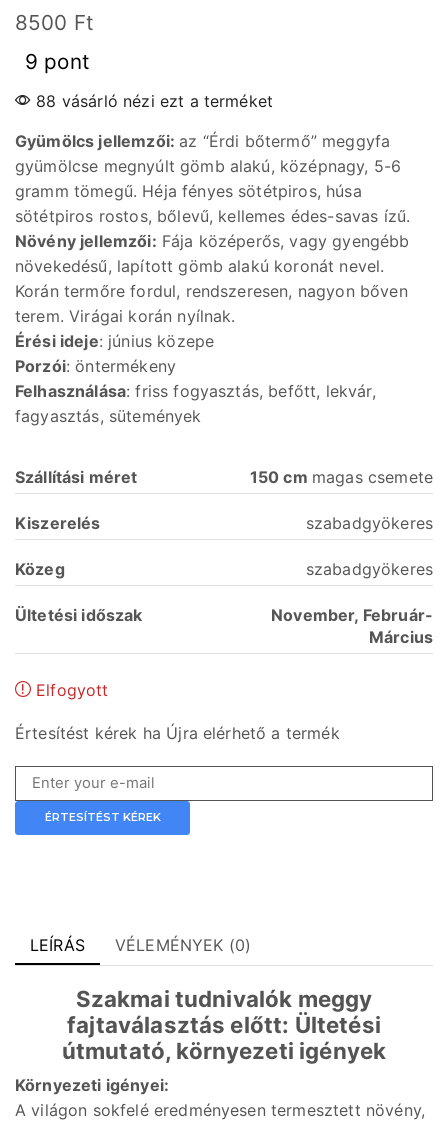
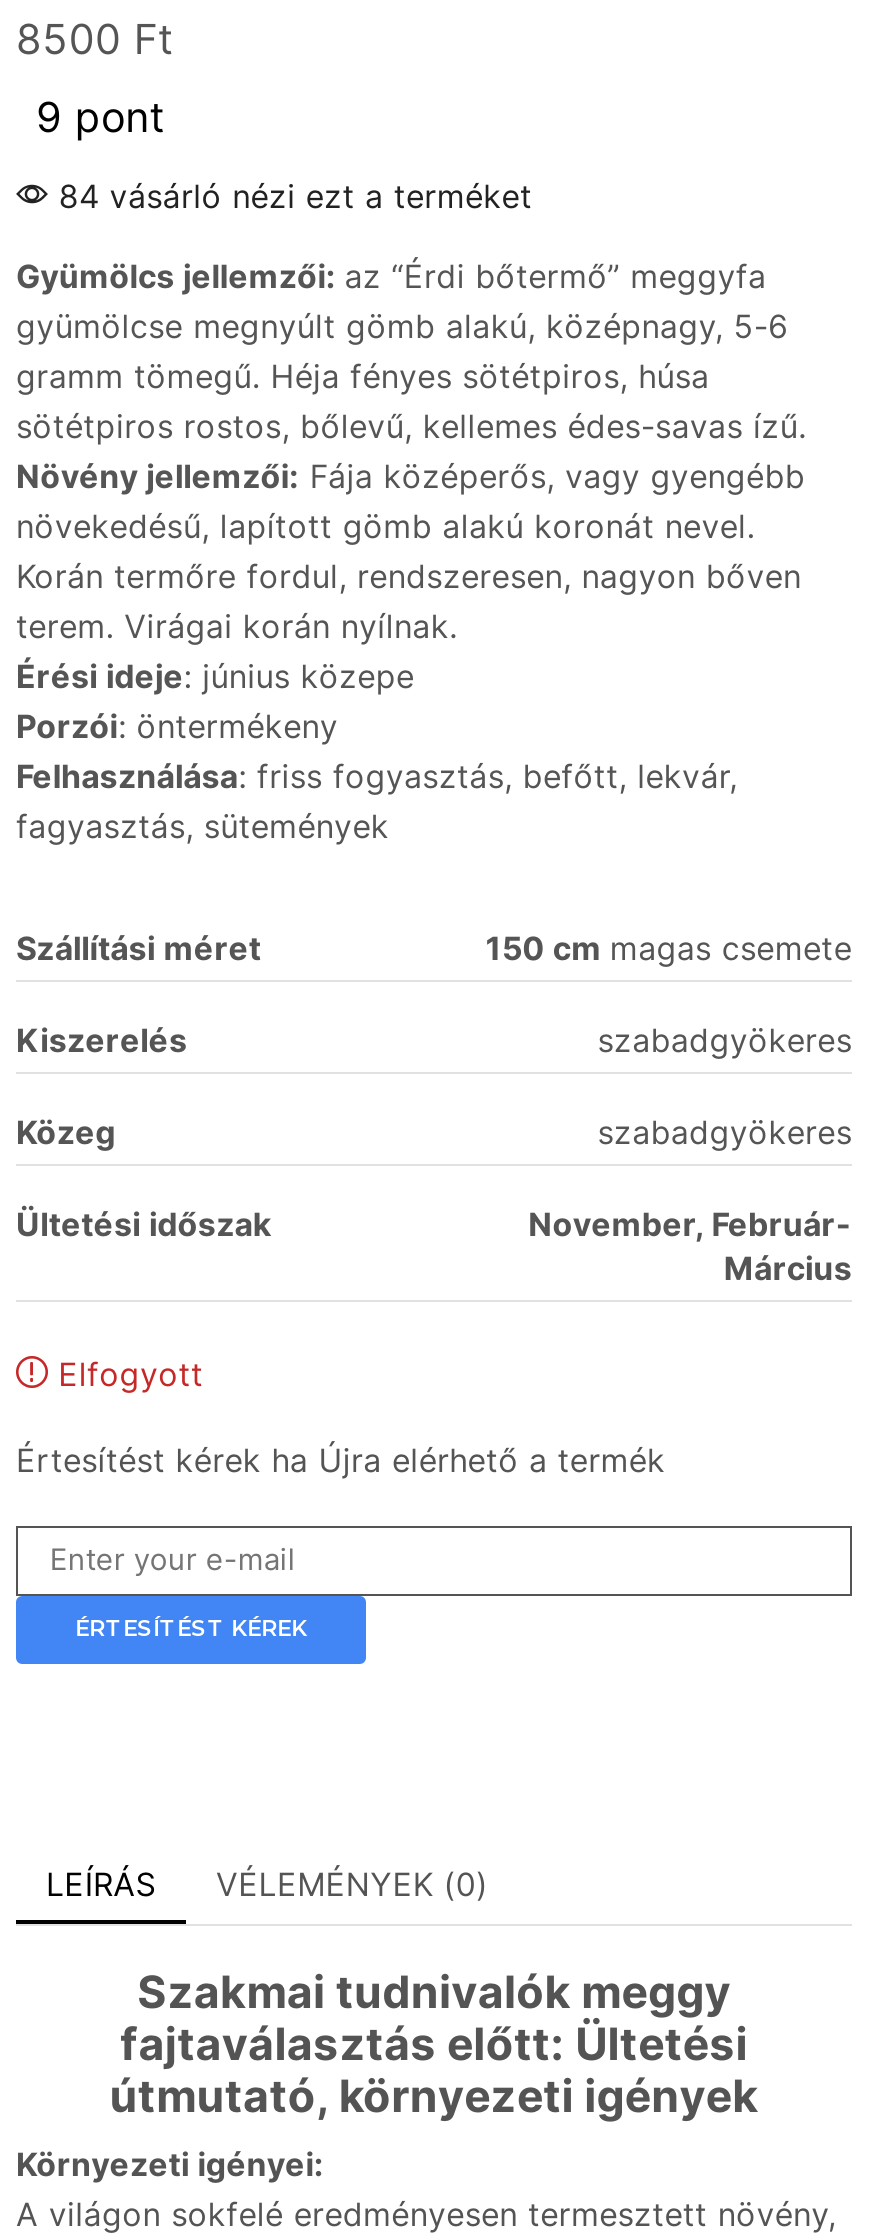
[31,91,273,111] 88 vásárló nézi ezt a terméket -> [48,176,532,216] 84 vásárló nézi ezt a terméket

